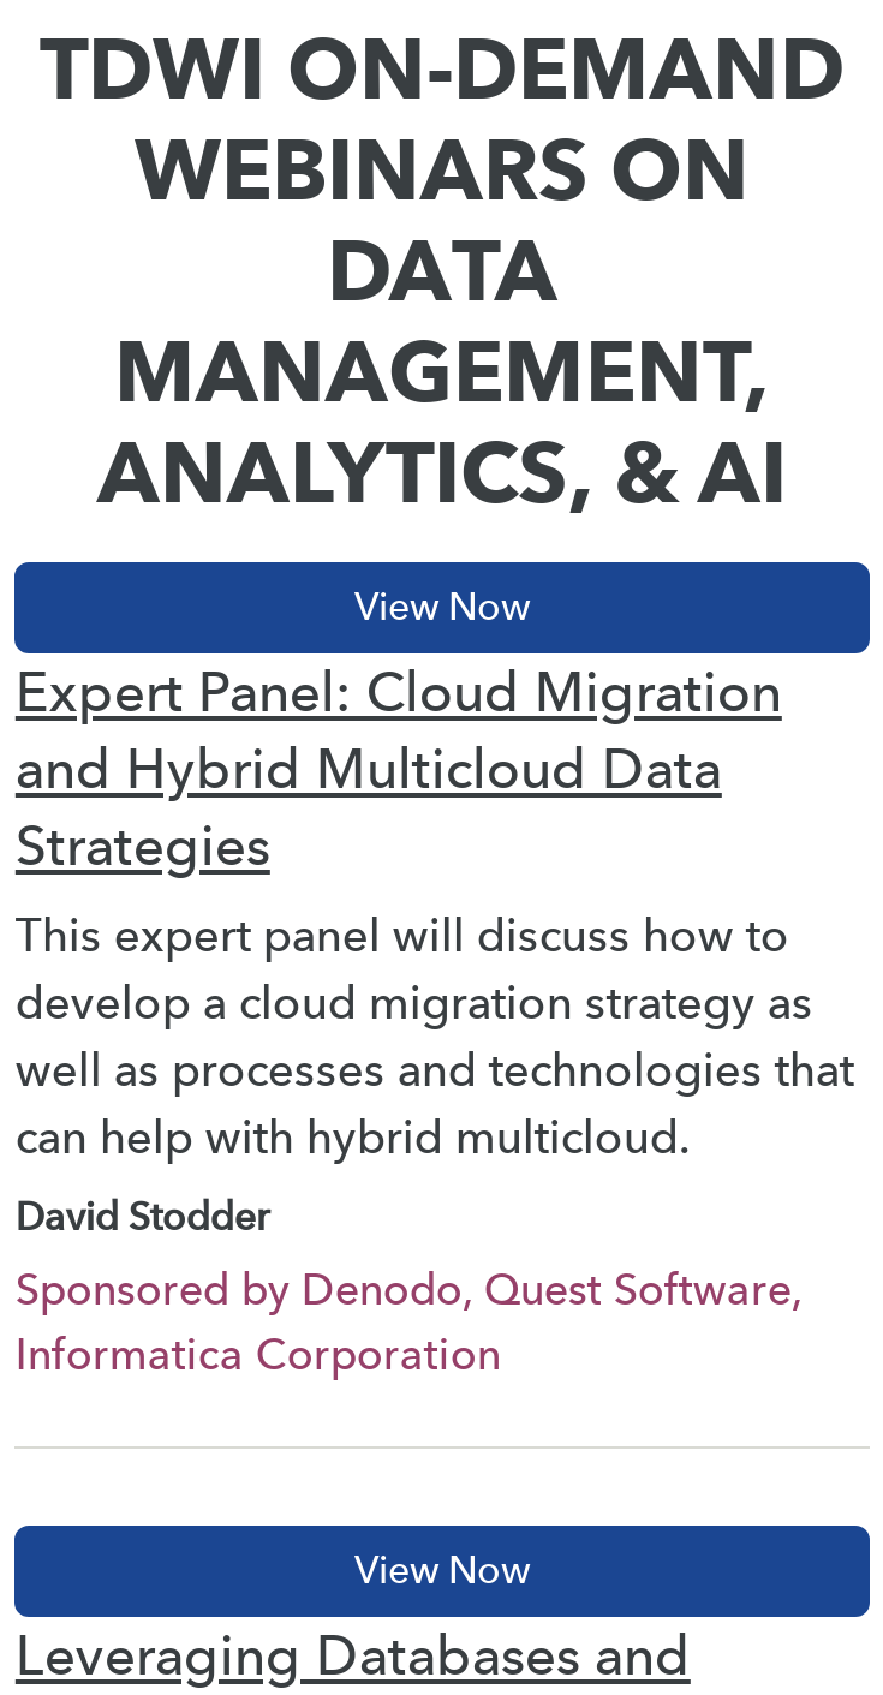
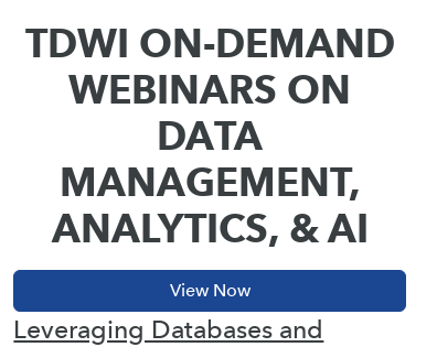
[15,658,854,1381] Expert Panel: Cloud Migration | and Hybrid Multicloud Data | Strategies | This expert panel will discuss how to | develop a cloud migration strategy as | well as processes and technologies that | can help with hybrid multicloud. | David Stodder | Sponsored by Denodo, Quest Software, | Informatica Corporation -> none

